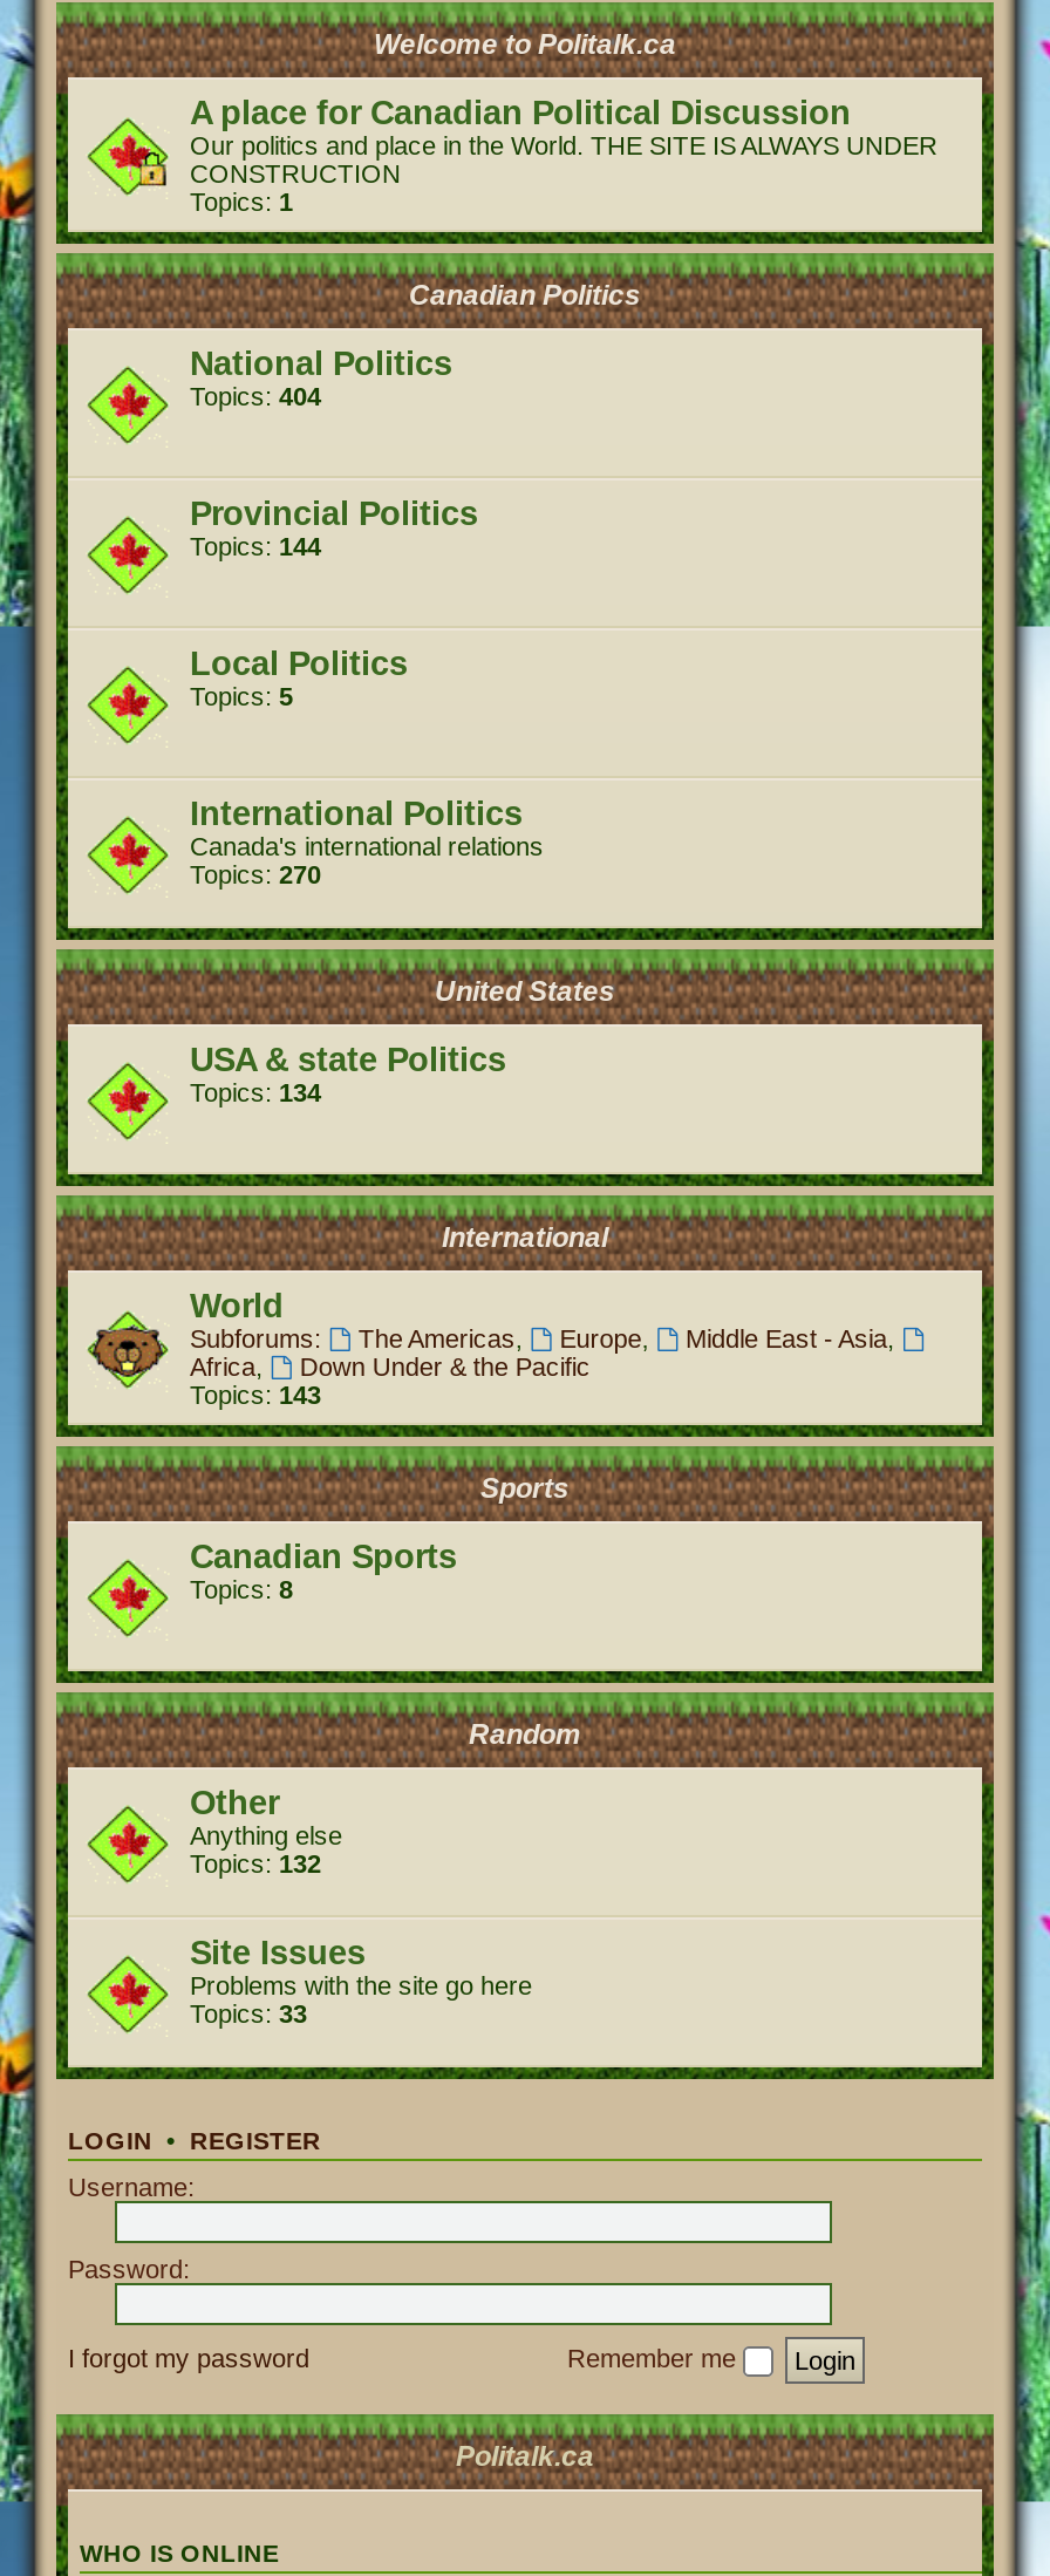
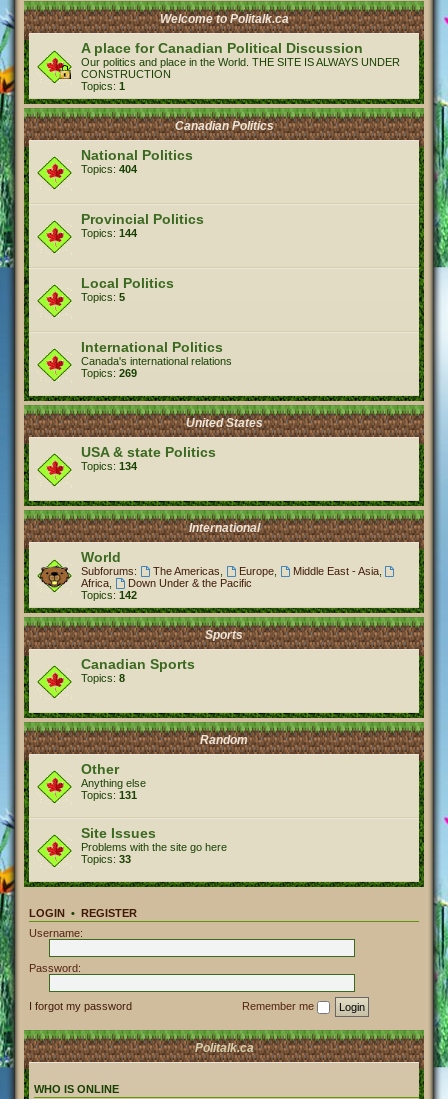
[190,860,321,888] Topics: 270 -> [81,367,137,379] Topics: 269
[190,1381,321,1409] Topics:143 -> [81,589,137,601] Topics:142
[190,1849,321,1878] Topics: 132 -> [81,789,137,801] Topics: 131

